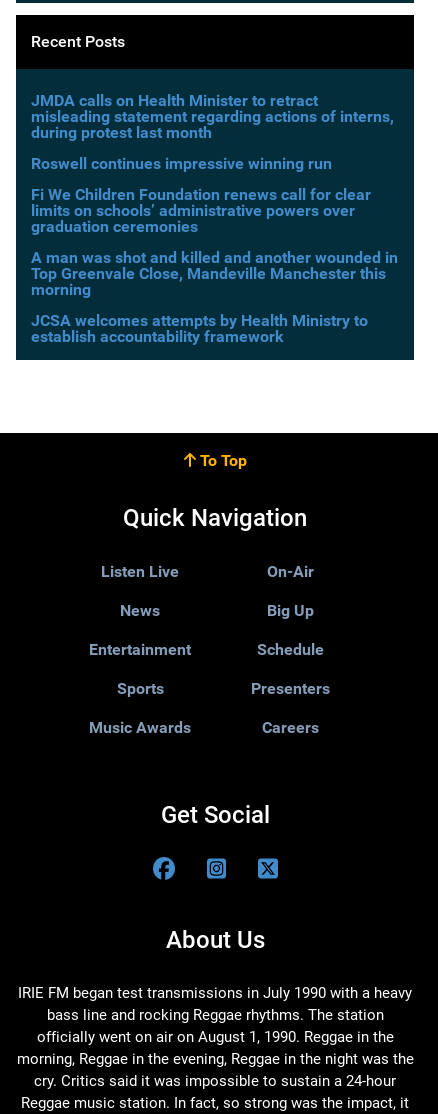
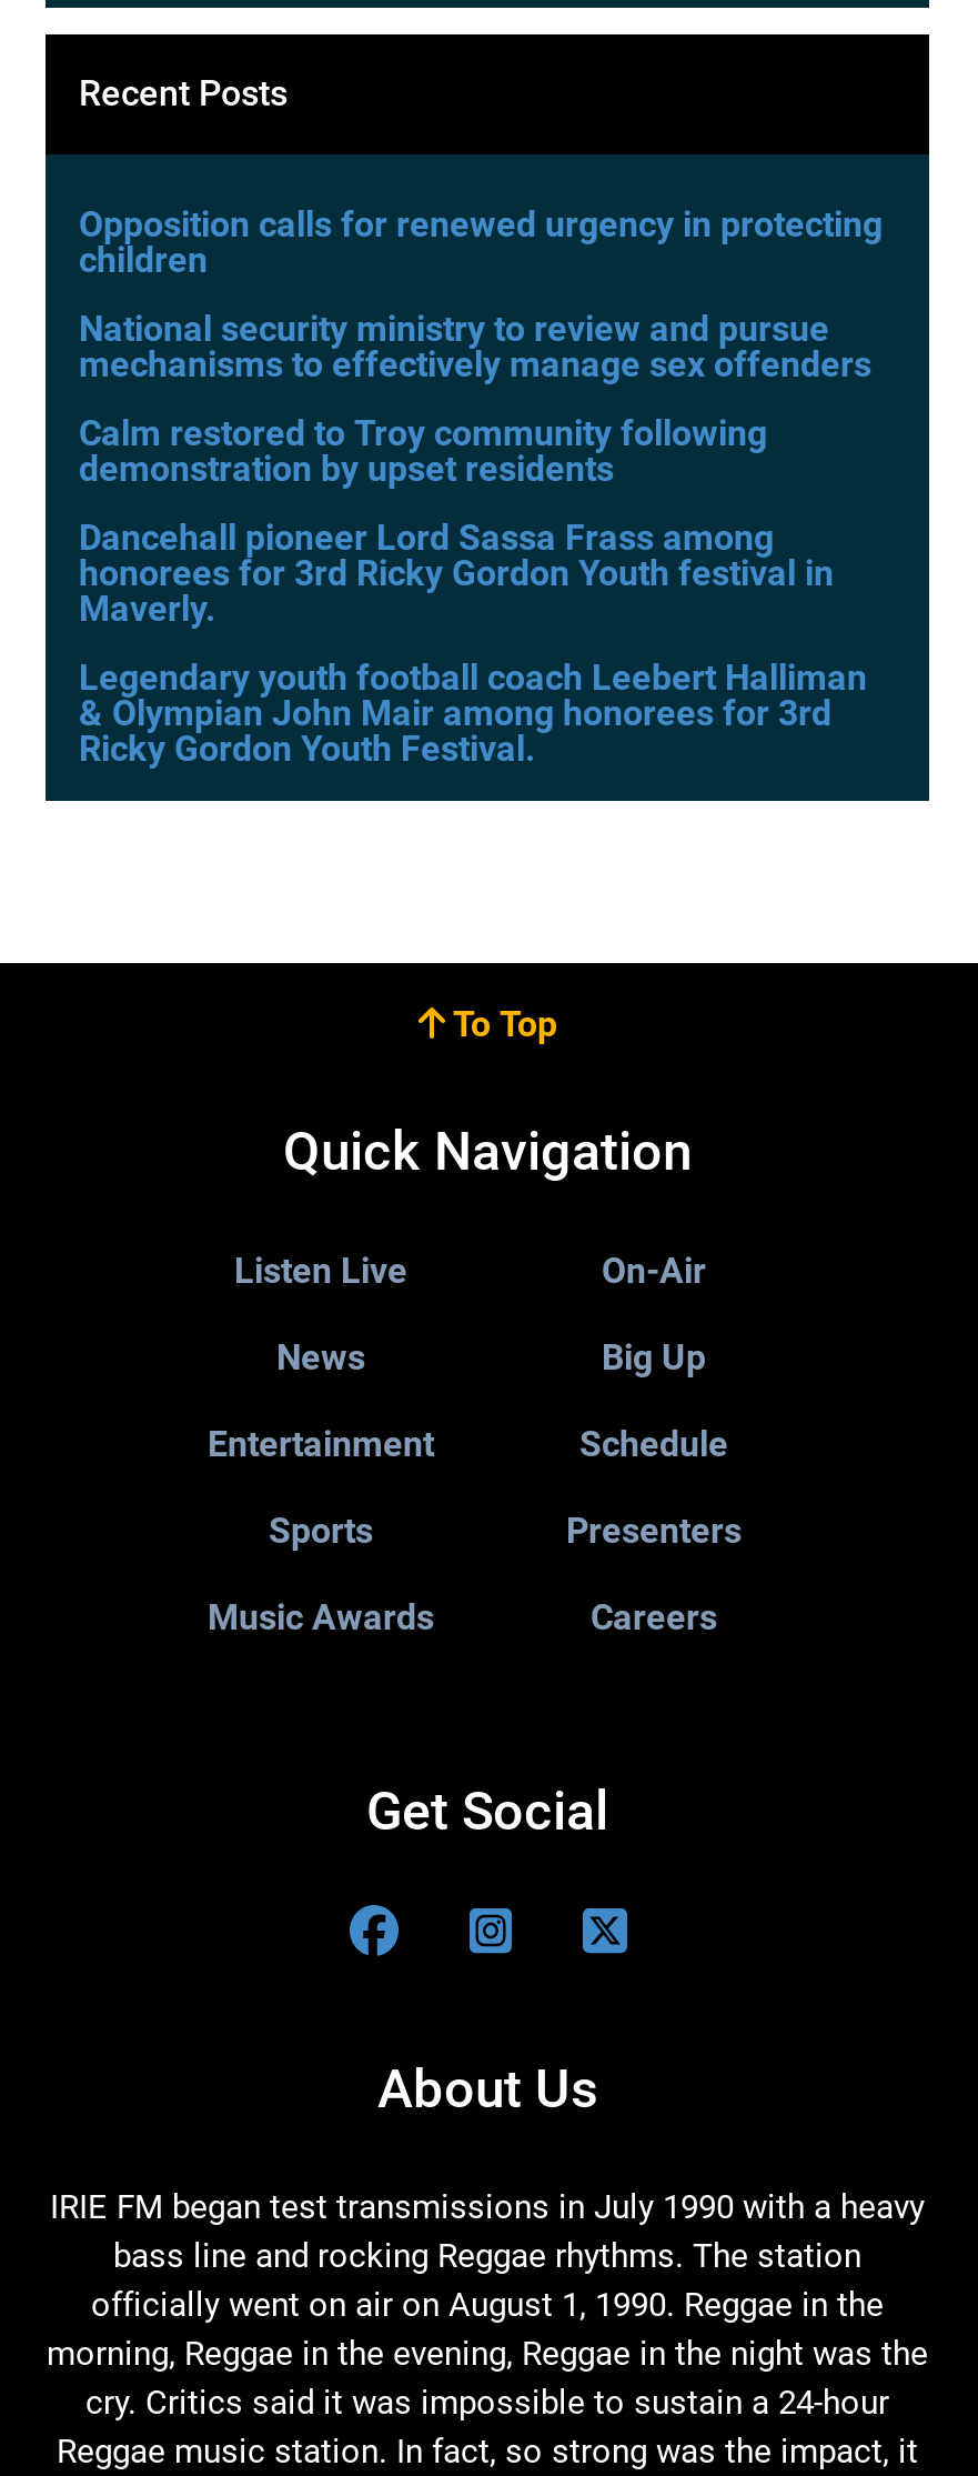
[31,91,394,142] JMDA calls on Health Minister to retract | misleading statement regarding actions of interns, | during protest last month -> [79,203,883,281] Opposition calls for renewed urgency in protecting | children
[31,154,332,173] Roswell continues impressive winning run -> [79,308,871,385] National security ministry to review and pursue | mechanisms to effectively manage sex offenders
[31,185,371,236] Fi We Children Foundation renews call for clear | limits on schools’ administrative powers over | graduation ceremonies -> [79,412,767,490] Calm restored to Troy community following | demonstration by upset residents
[31,248,398,299] A man was shot and killed and another wounded in | Top Greenvale Close, Mandeville Manchester this | morning -> [79,517,834,630] Dancehall pioneer Lord Sassa Frass among | honorees for 3rd Ricky Gordon Youth festival in | Maverly.
[31,311,368,346] JCSA welcomes attempts by Health Ministry to | establish accountability framework -> [79,656,867,770] Legendary youth football coach Leebert Halliman | & Olympian John Mair among honorees for 3rd | Ricky Gordon Youth Festival.

